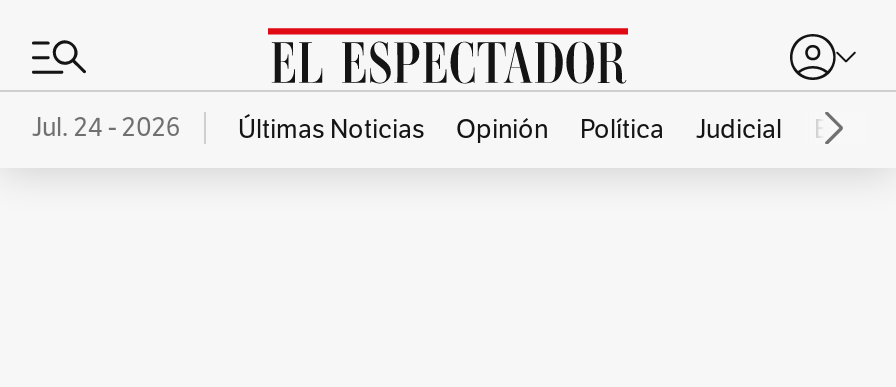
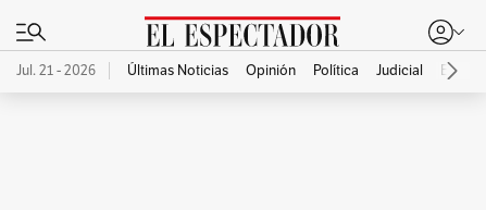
[32,110,180,144] Jul. 24 - 2026 -> [16,62,96,79] Jul. 21 - 2026

